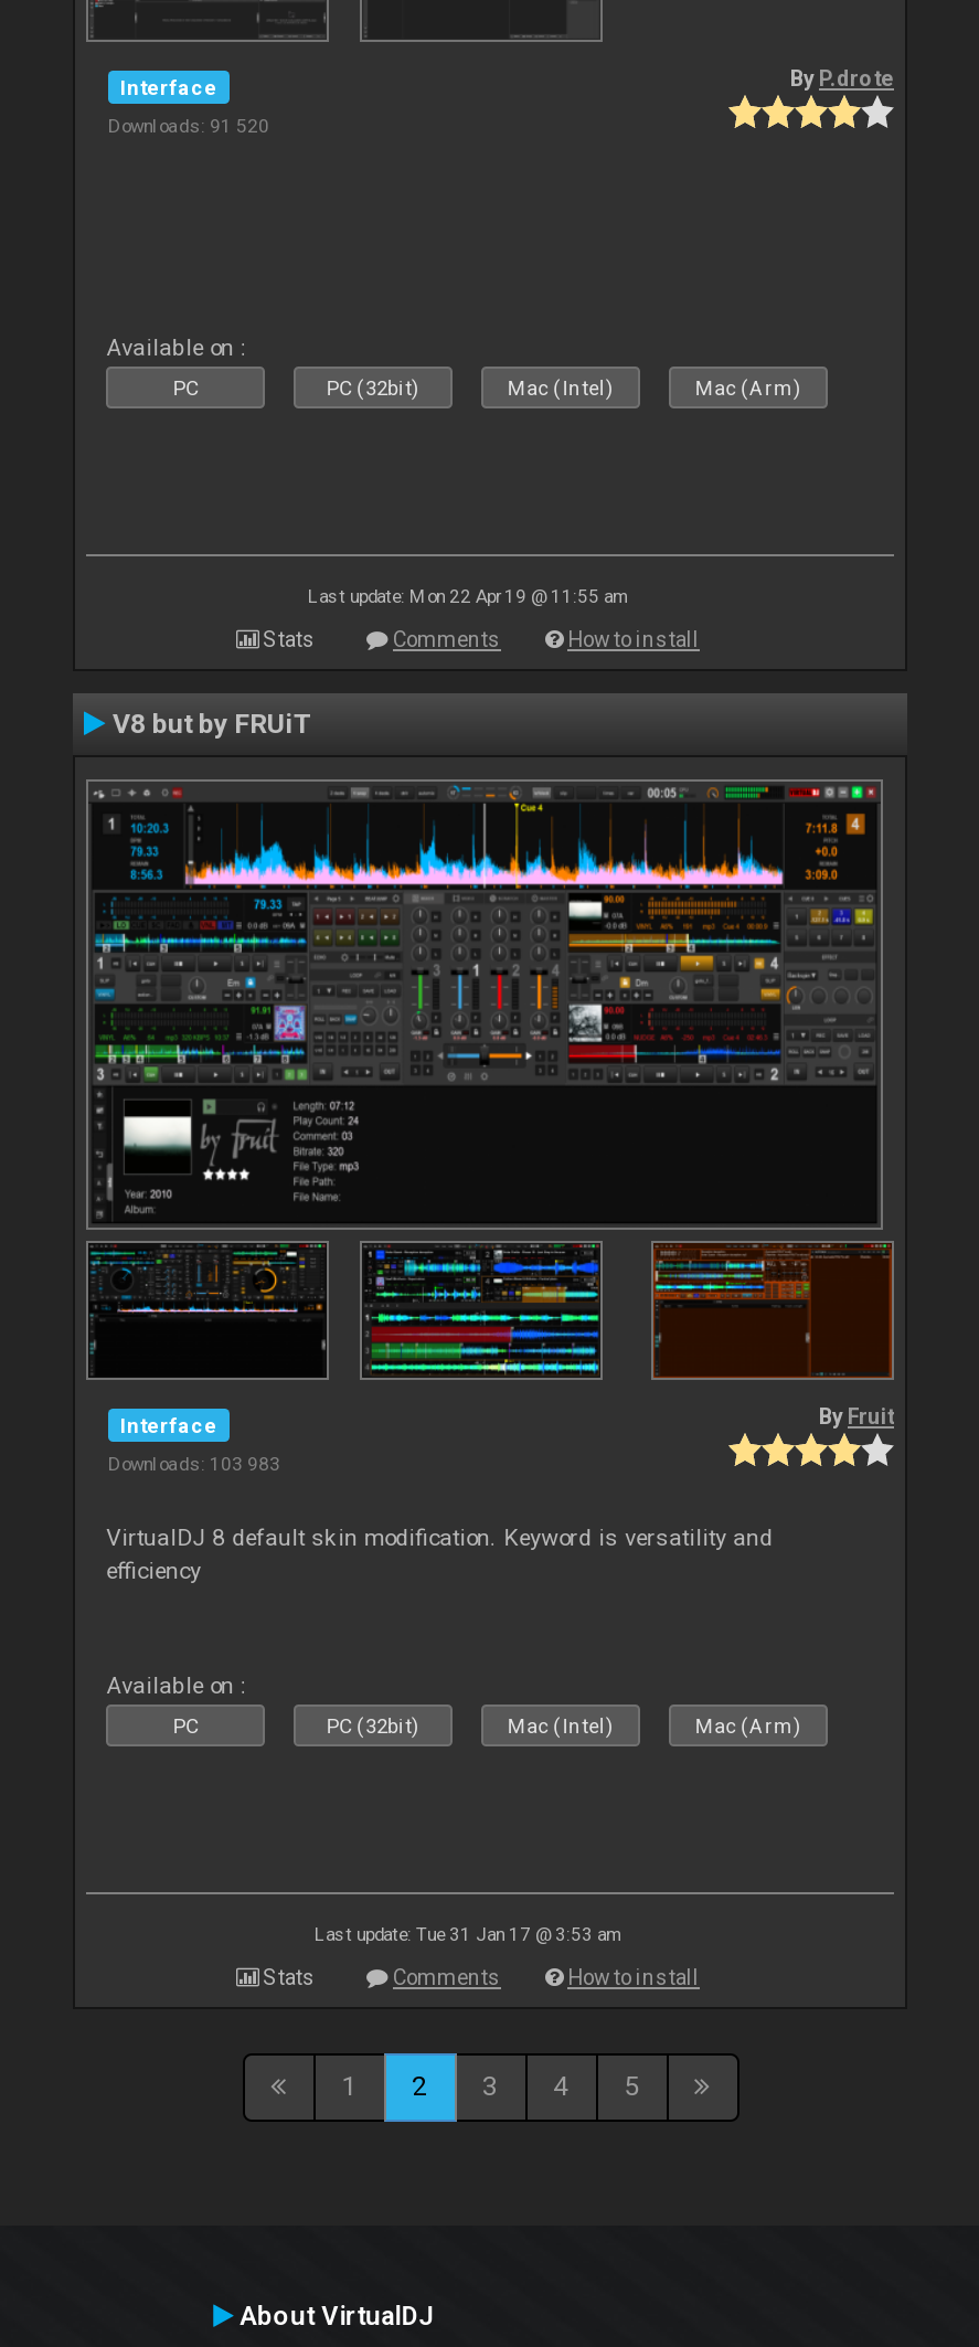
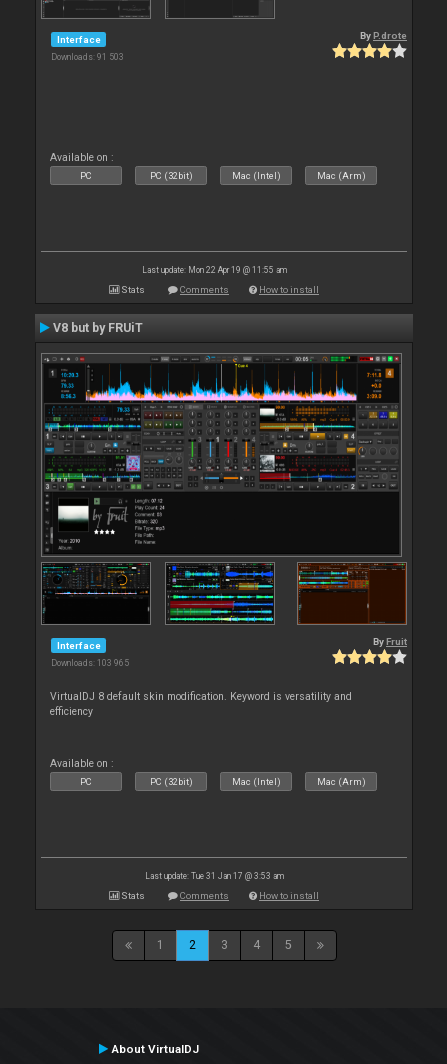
[108,116,269,138] Downloads: 91 520 -> [51,52,124,62] Downloads: 91 503
[108,1454,280,1476] Downloads: 103 983 -> [51,658,129,668] Downloads: 103 965

